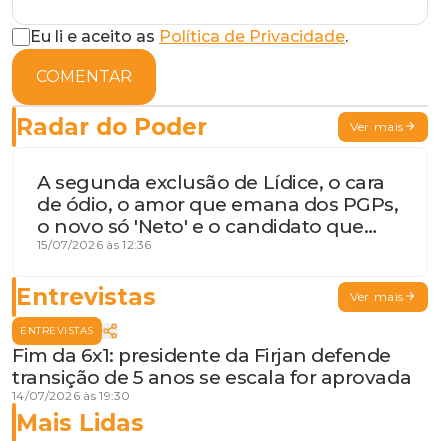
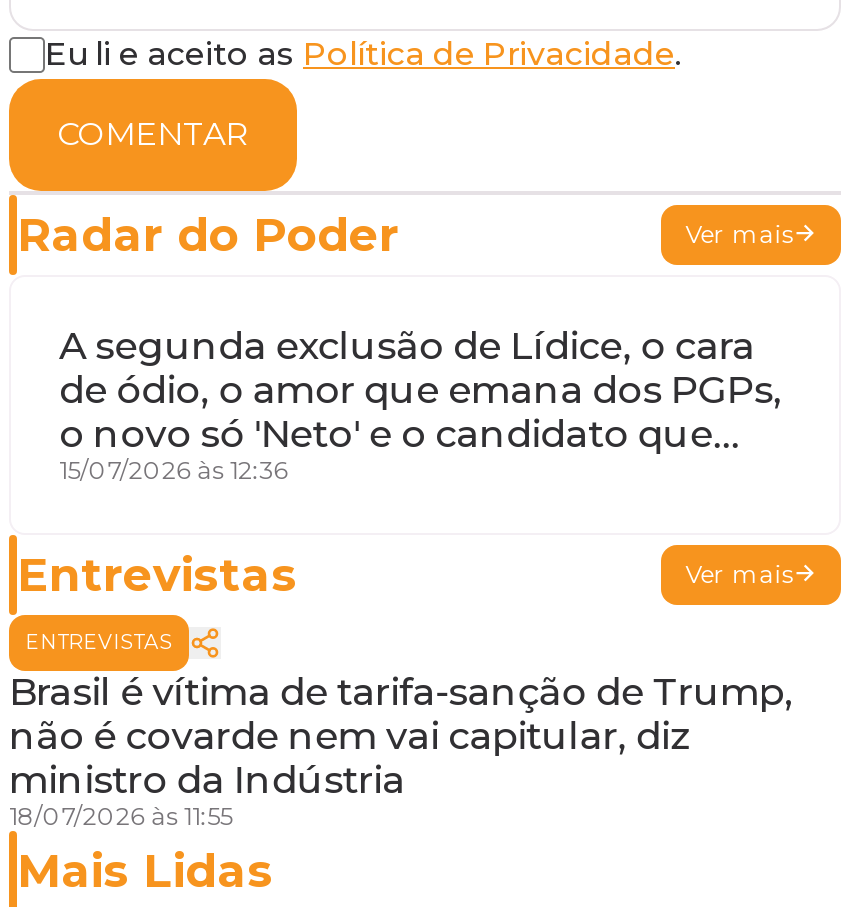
[12,344,411,403] Fim da 6x1: presidente da Firjan defende | transição de 5 anos se escala for aprovada | 14/07/2026 às 19:30 -> [9,670,793,832] Brasil é vítima de tarifa-sanção de Trump, | não é covarde nem vai capitular, diz | ministro da Indústria | 18/07/2026 às 11:55

